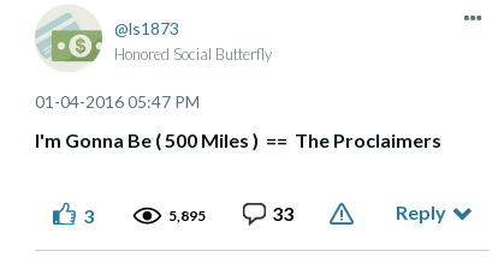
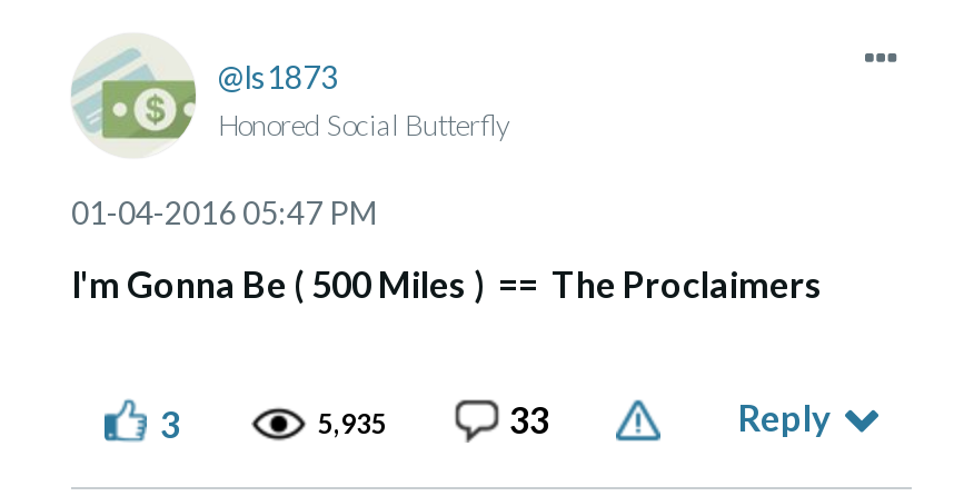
[168,206,206,224] 5,895 -> [318,406,387,440] 5,935

